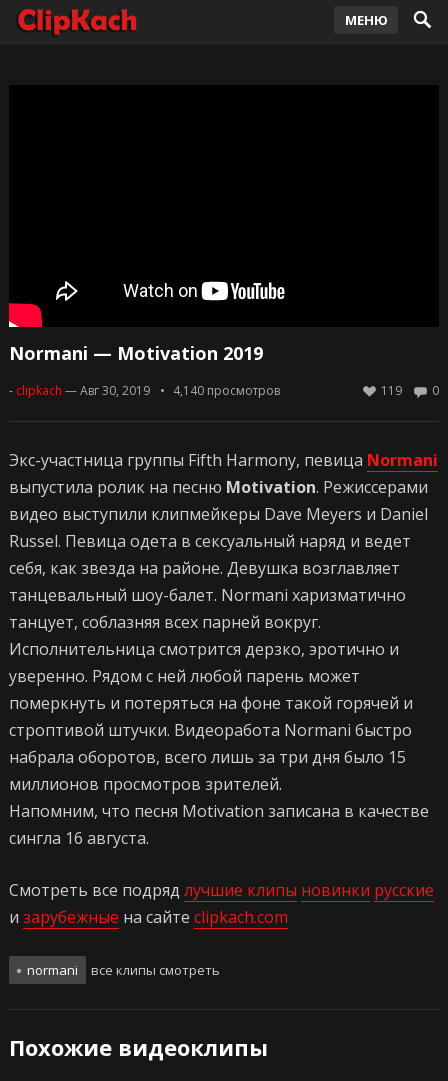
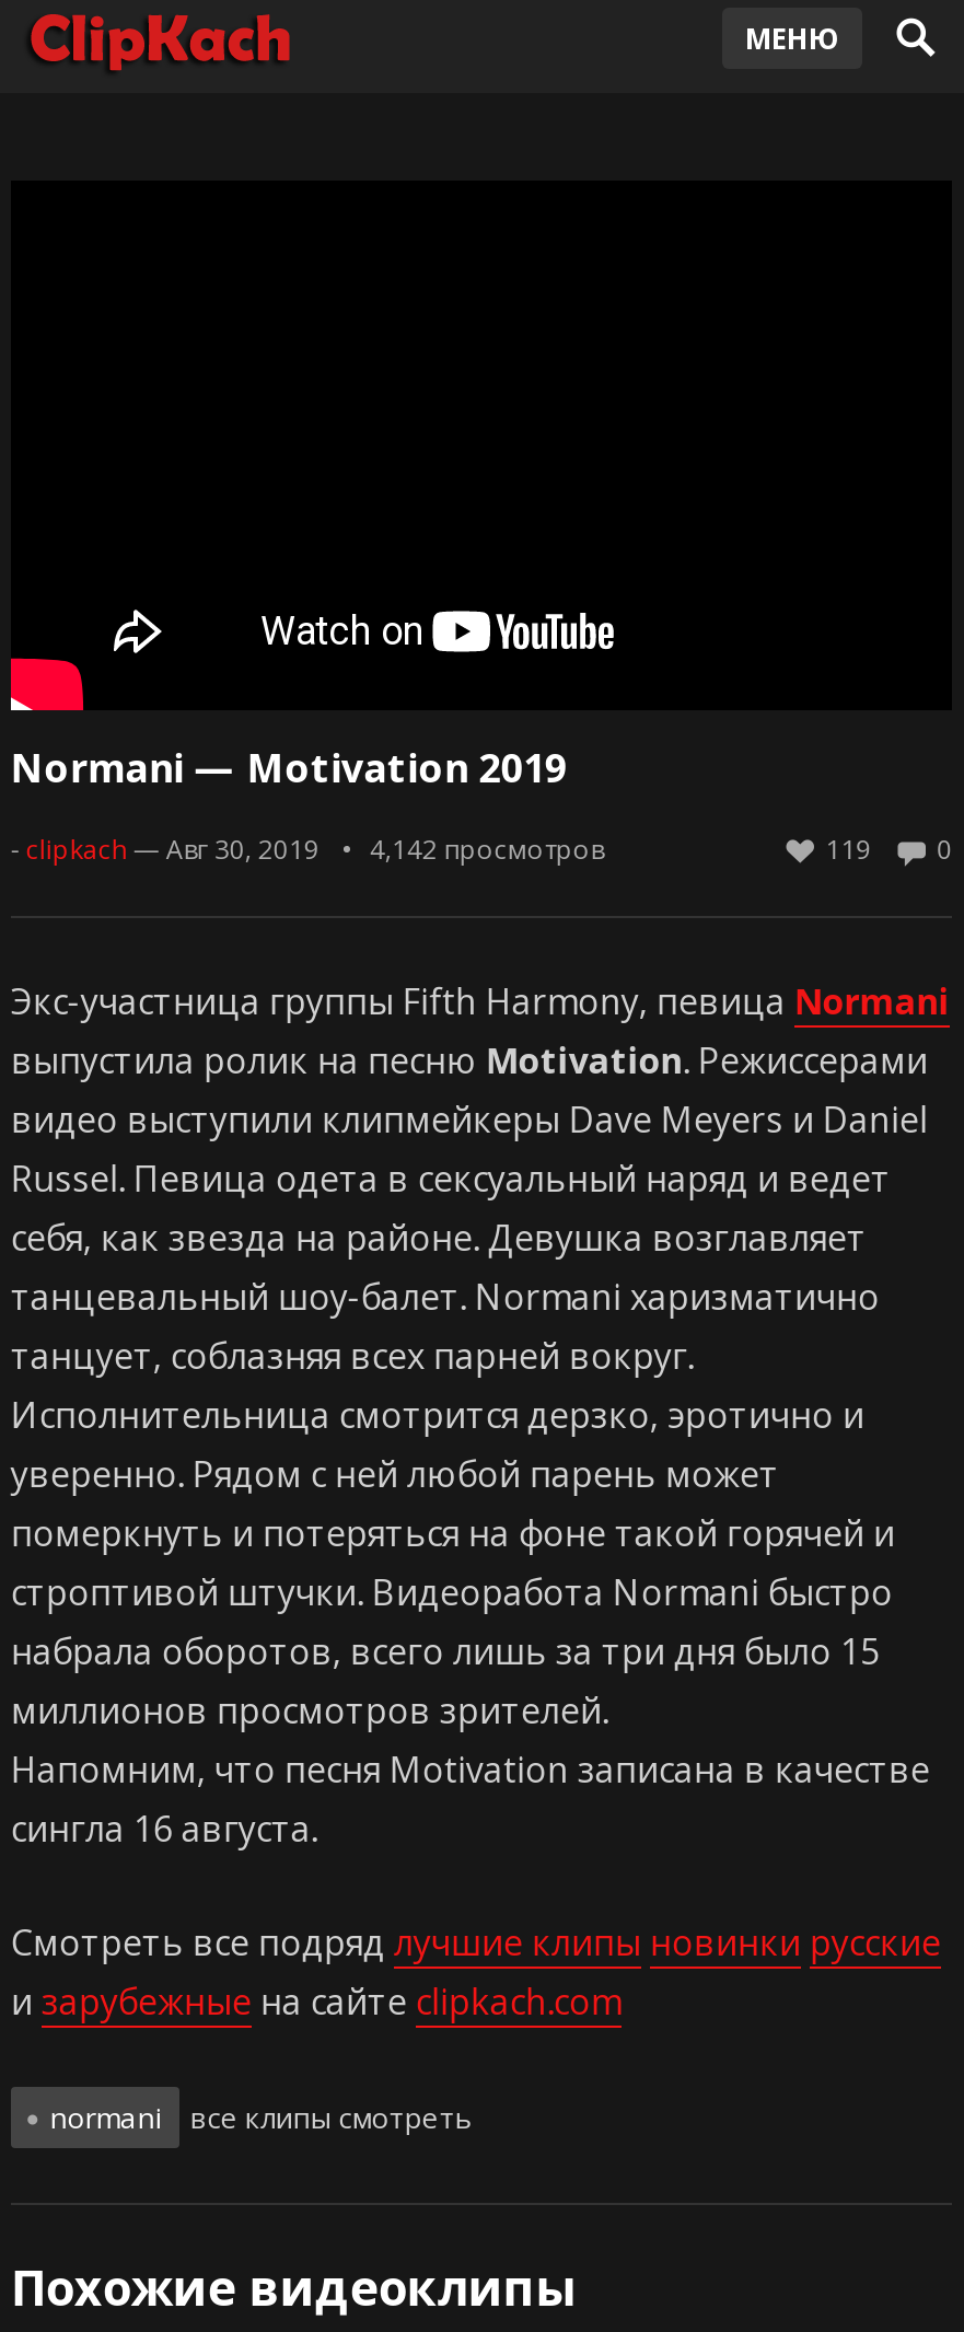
[9,382,280,399] - clipkach — Авг 30, 2019 4,140 просмотров -> [11,831,604,868] - clipkach — Авг 30, 2019 4,142 просмотров

